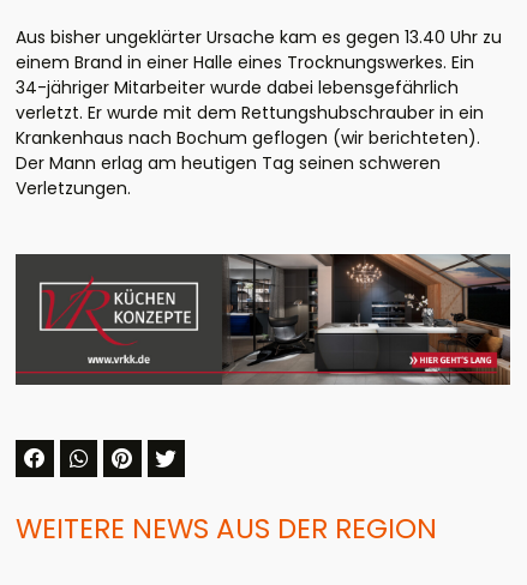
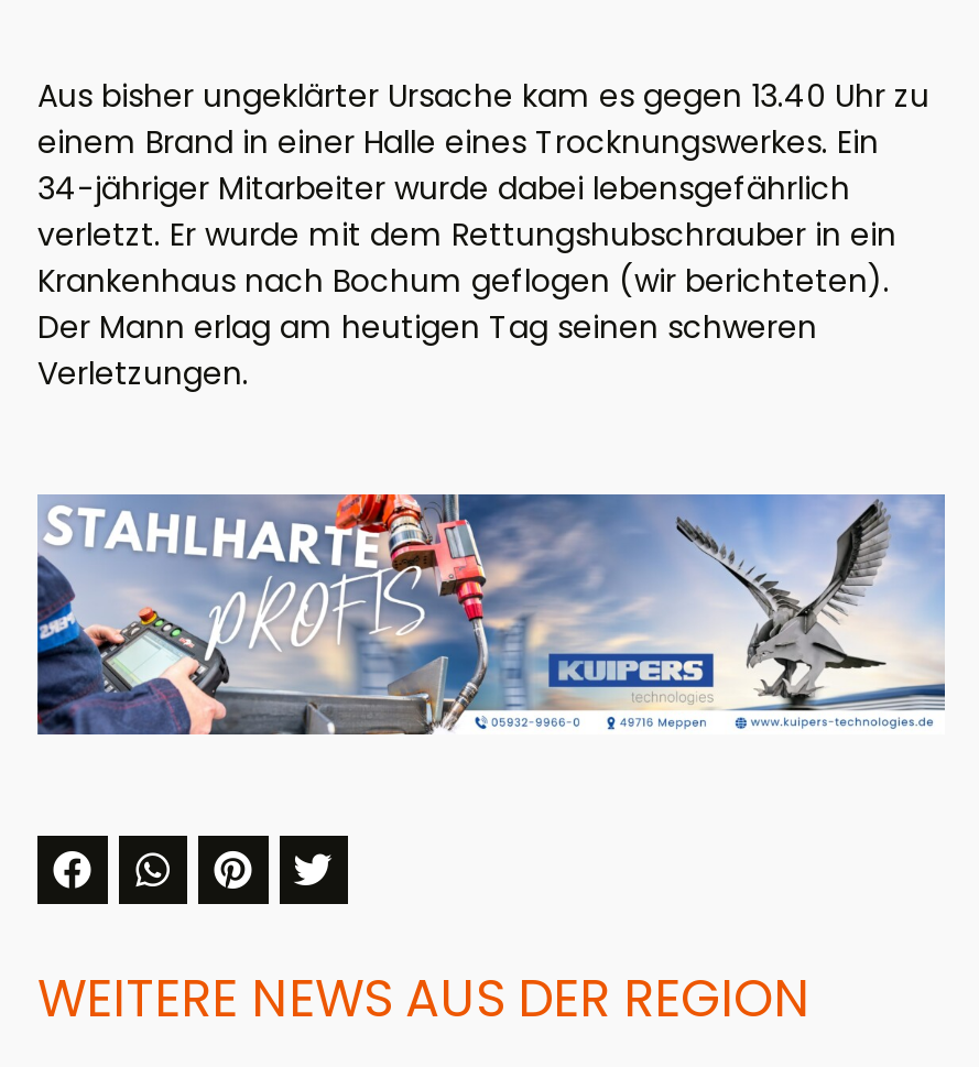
[14,253,511,386] [image] -> [35,492,947,737] [image]

